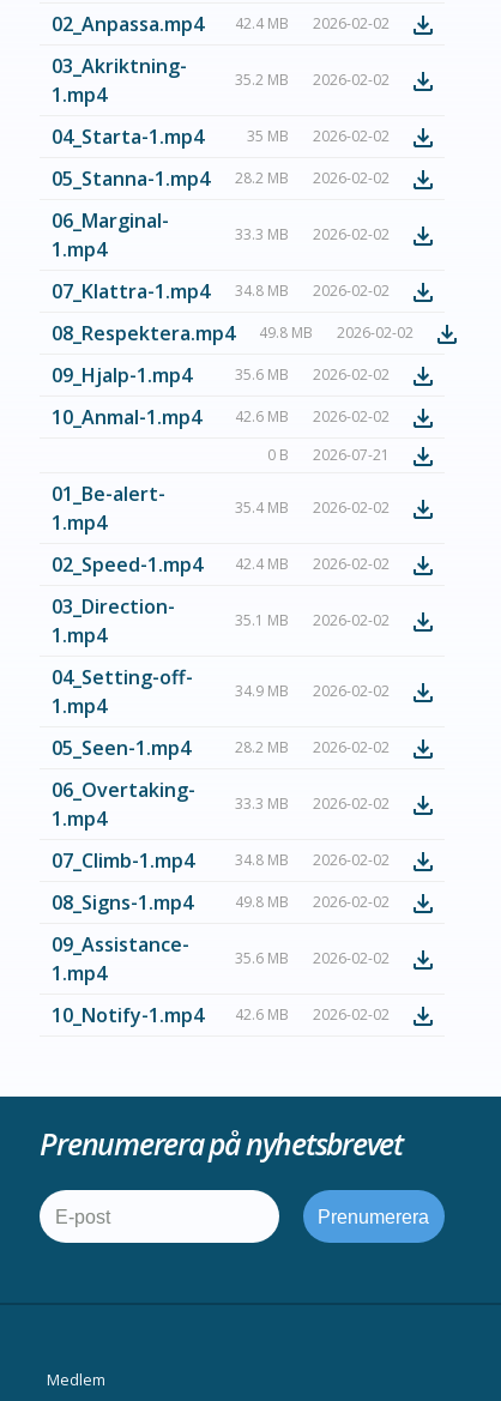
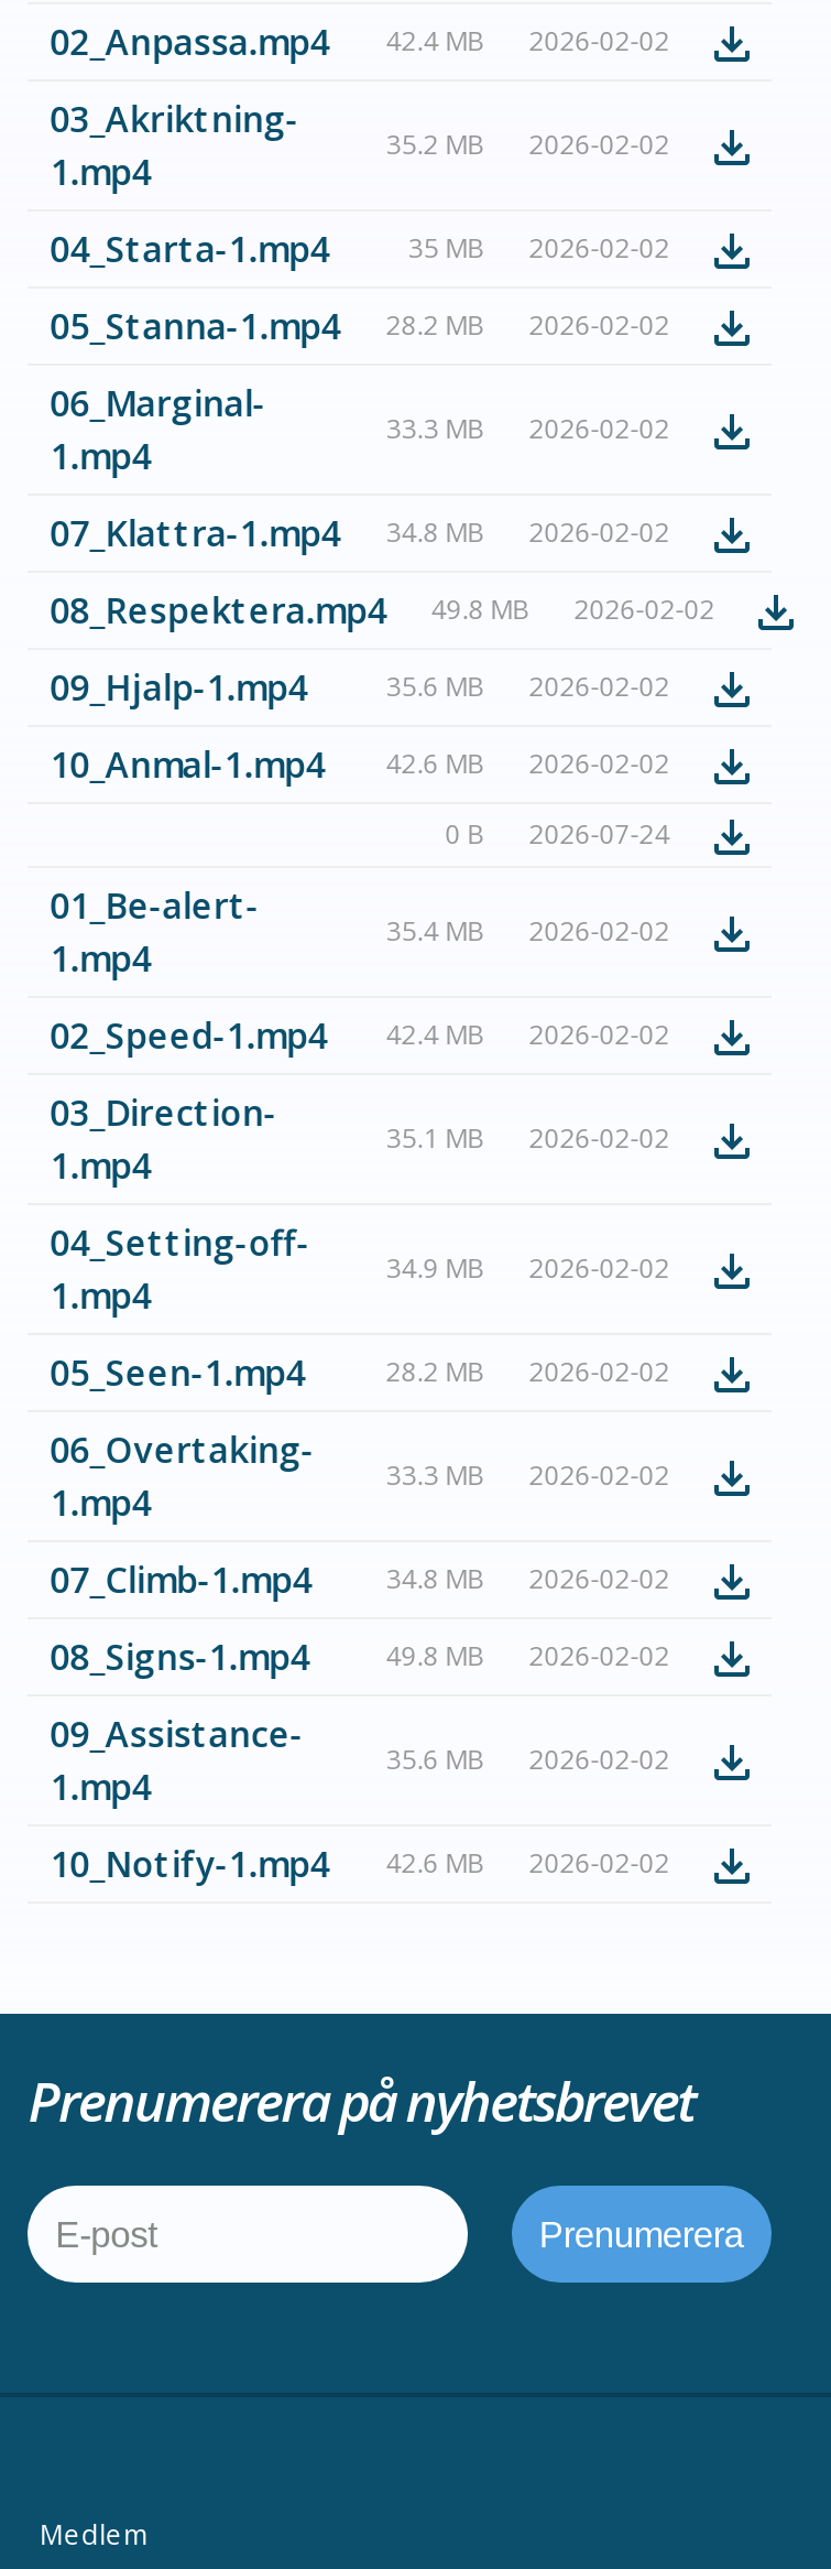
[267,445,389,465] 0 B 2026-07-21 -> [445,815,670,853] 0 B 2026-07-24

